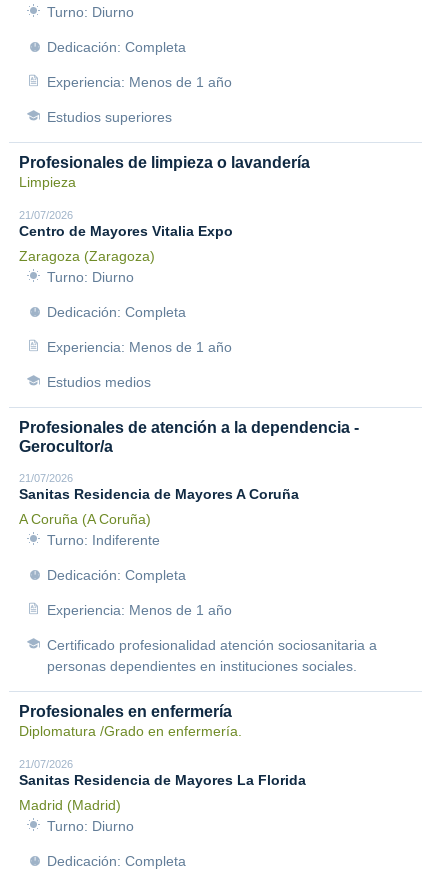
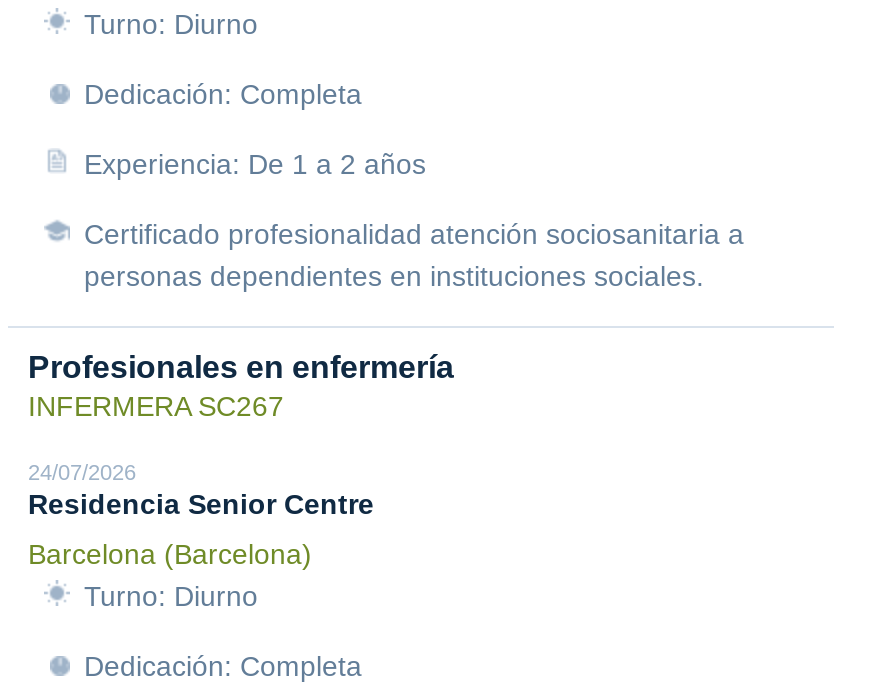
[19,74,359,618] Experiencia: Menos de 1 año | Estudios superiores | Profesionales de limpieza o lavandería | Limpieza | 21/07/2026 | Centro de Mayores Vitalia Expo | Zaragoza (Zaragoza) | Turno: Diurno | Dedicación: Completa | Experiencia: Menos de 1 año | Estudios medios | Profesionales de atención a la dependencia - | Gerocultor/a | 21/07/2026 | Sanitas Residencia de Mayores A Coruña | A Coruña (A Coruña) | Turno: Indiferente | Dedicación: Completa | Experiencia: Menos de 1 año -> [84,148,426,180] Experiencia: De 1 a 2 años
[19,723,242,739] Diplomatura /Grado en enfermería. -> [28,390,284,422] INFERMERA SC267
[19,758,306,788] 21/07/2026 | Sanitas Residencia de Mayores La Florida -> [28,460,374,520] 24/07/2026 | Residencia Senior Centre
[19,797,121,813] Madrid (Madrid) -> [28,538,312,570] Barcelona (Barcelona)

